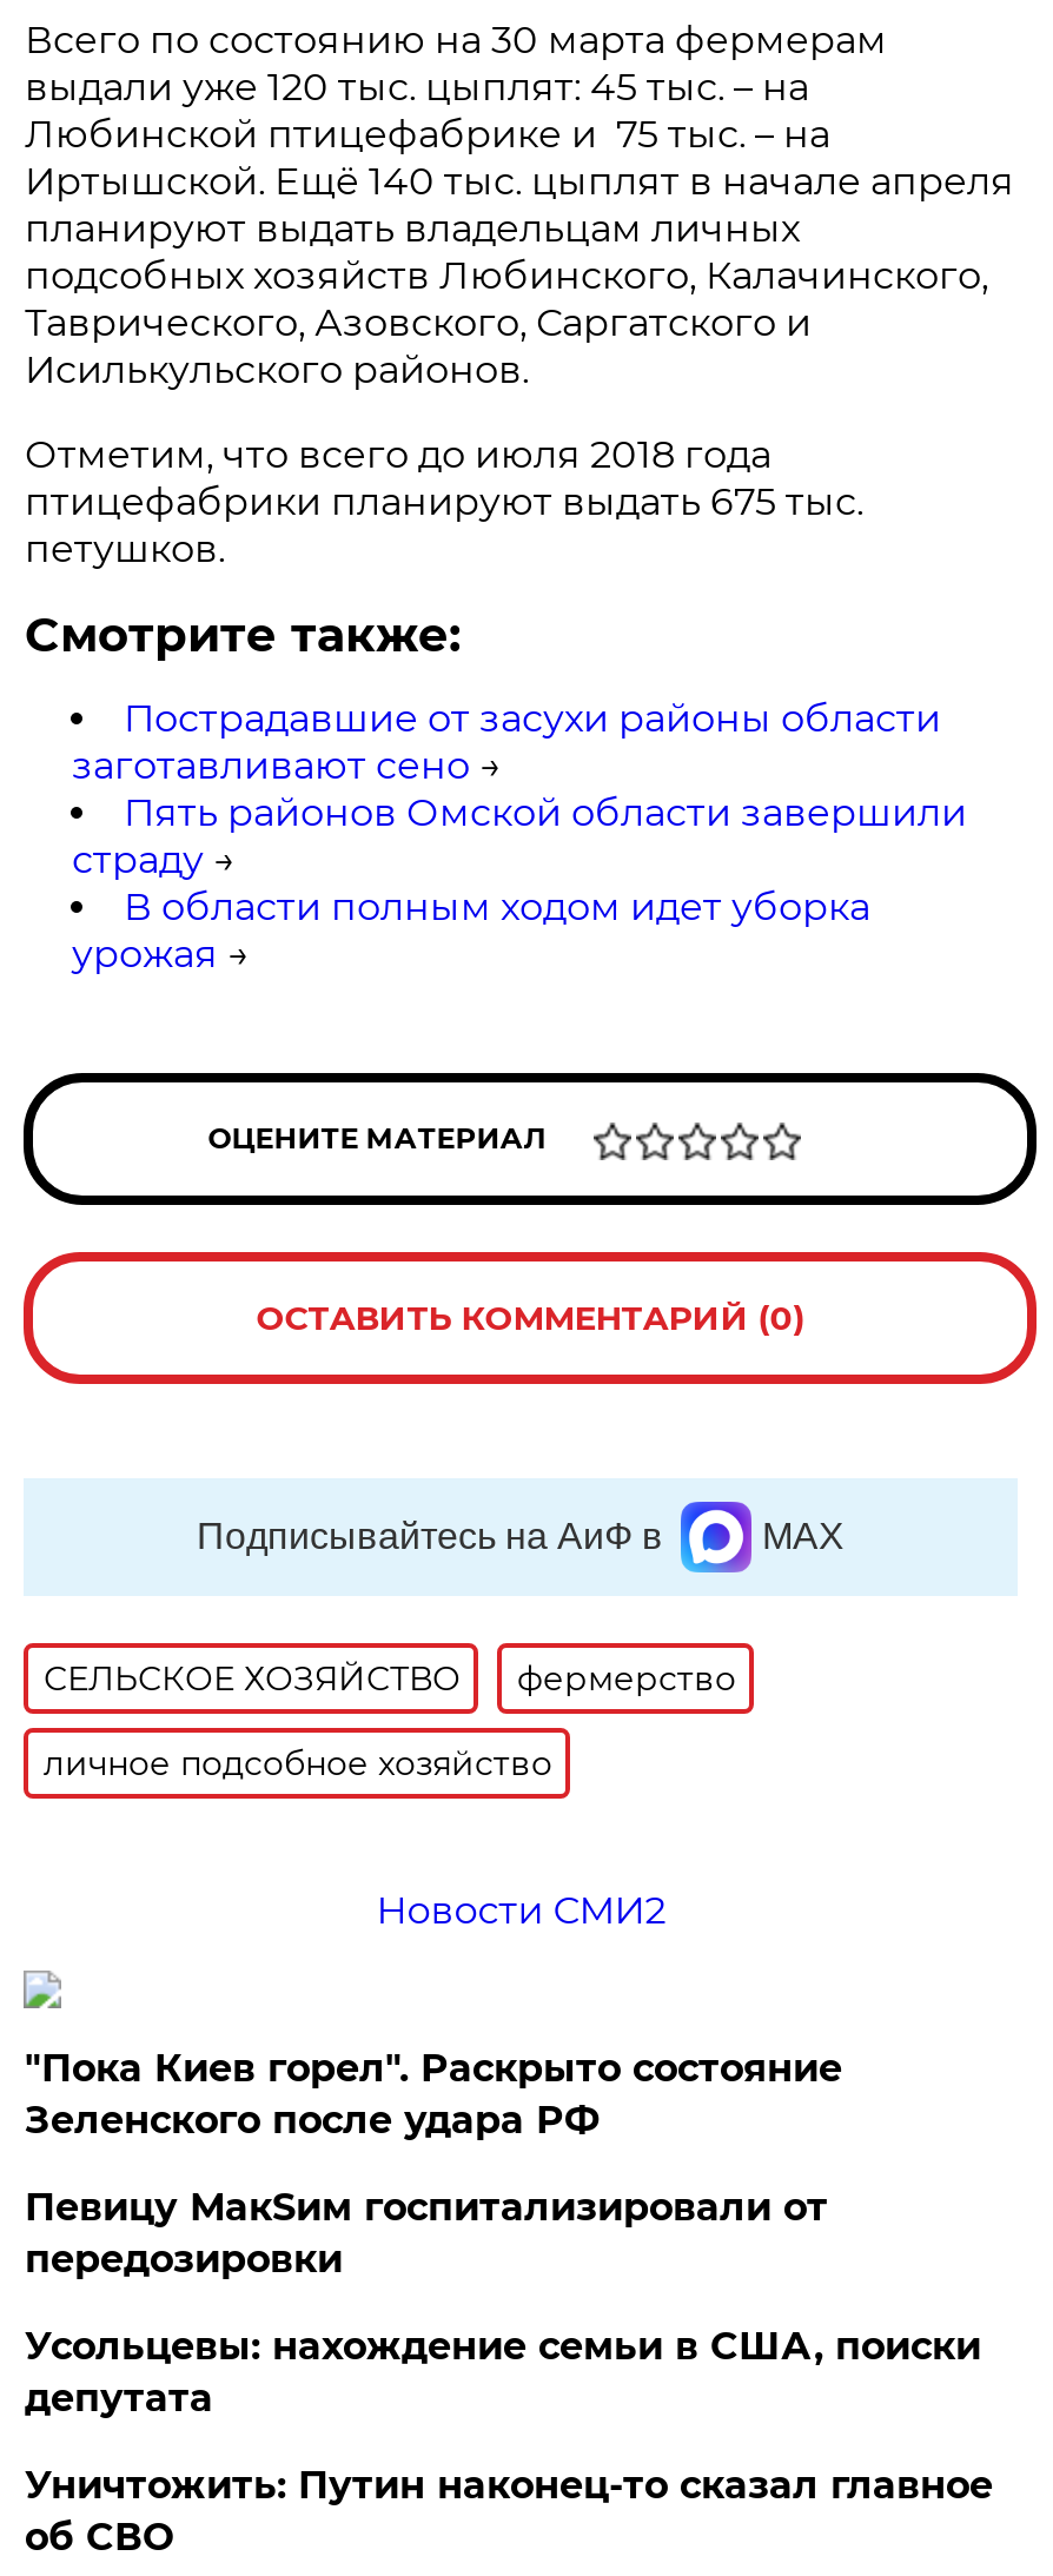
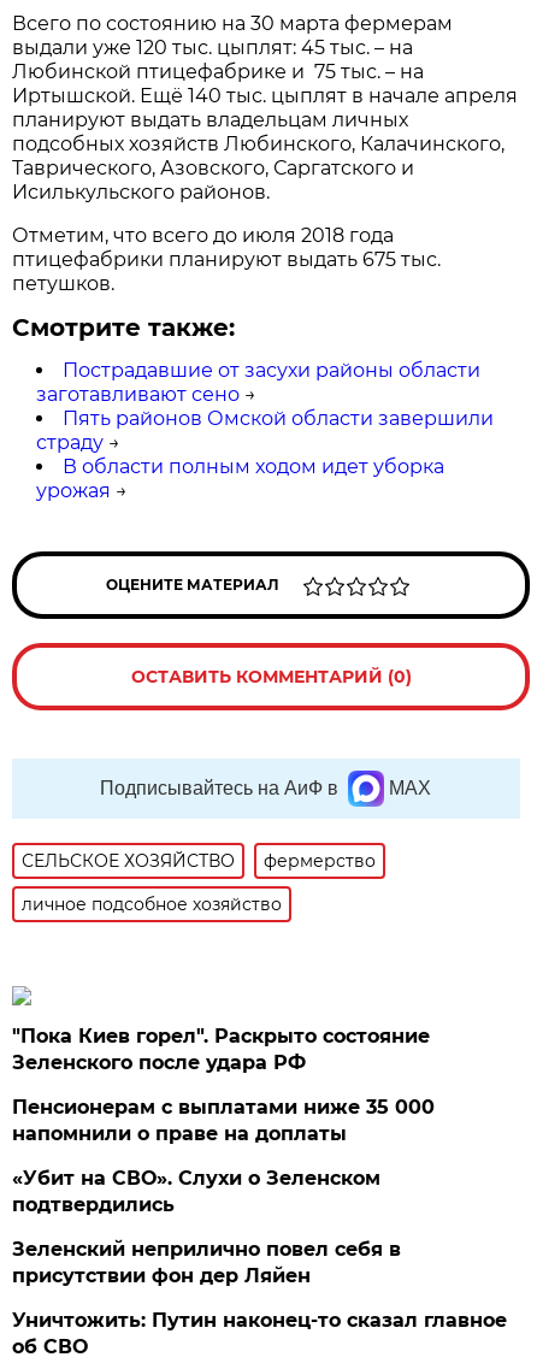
[376,1888,666,1933] Новости СМИ2 -> none
moved [24,2046,842,2142] -> [13,1025,430,1074]: "Пока Киев горел". Раскрыто состояние | Зеленского после удара РФ
[24,2185,981,2420] Певицу МакSим госпитализировали от | передозировки | Усольцевы: нахождение семьи в США, поиски | депутата -> [13,1096,435,1287] Пенсионерам с выплатами ниже 35 000 | напомнили о праве на доплаты | «Убит на СВО». Слухи о Зеленском | подтвердились | Зеленский неприлично повел cебя в | присутствии фон дер Ляйен

